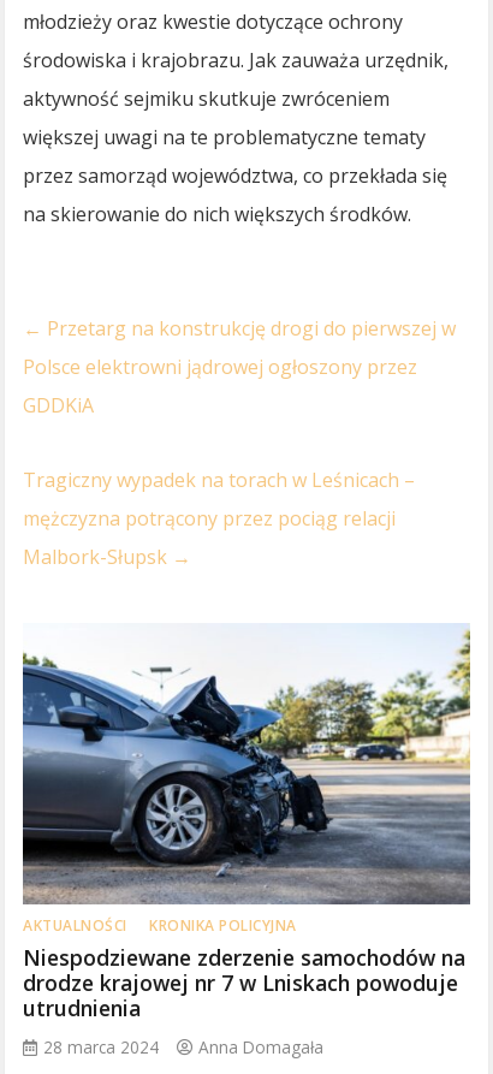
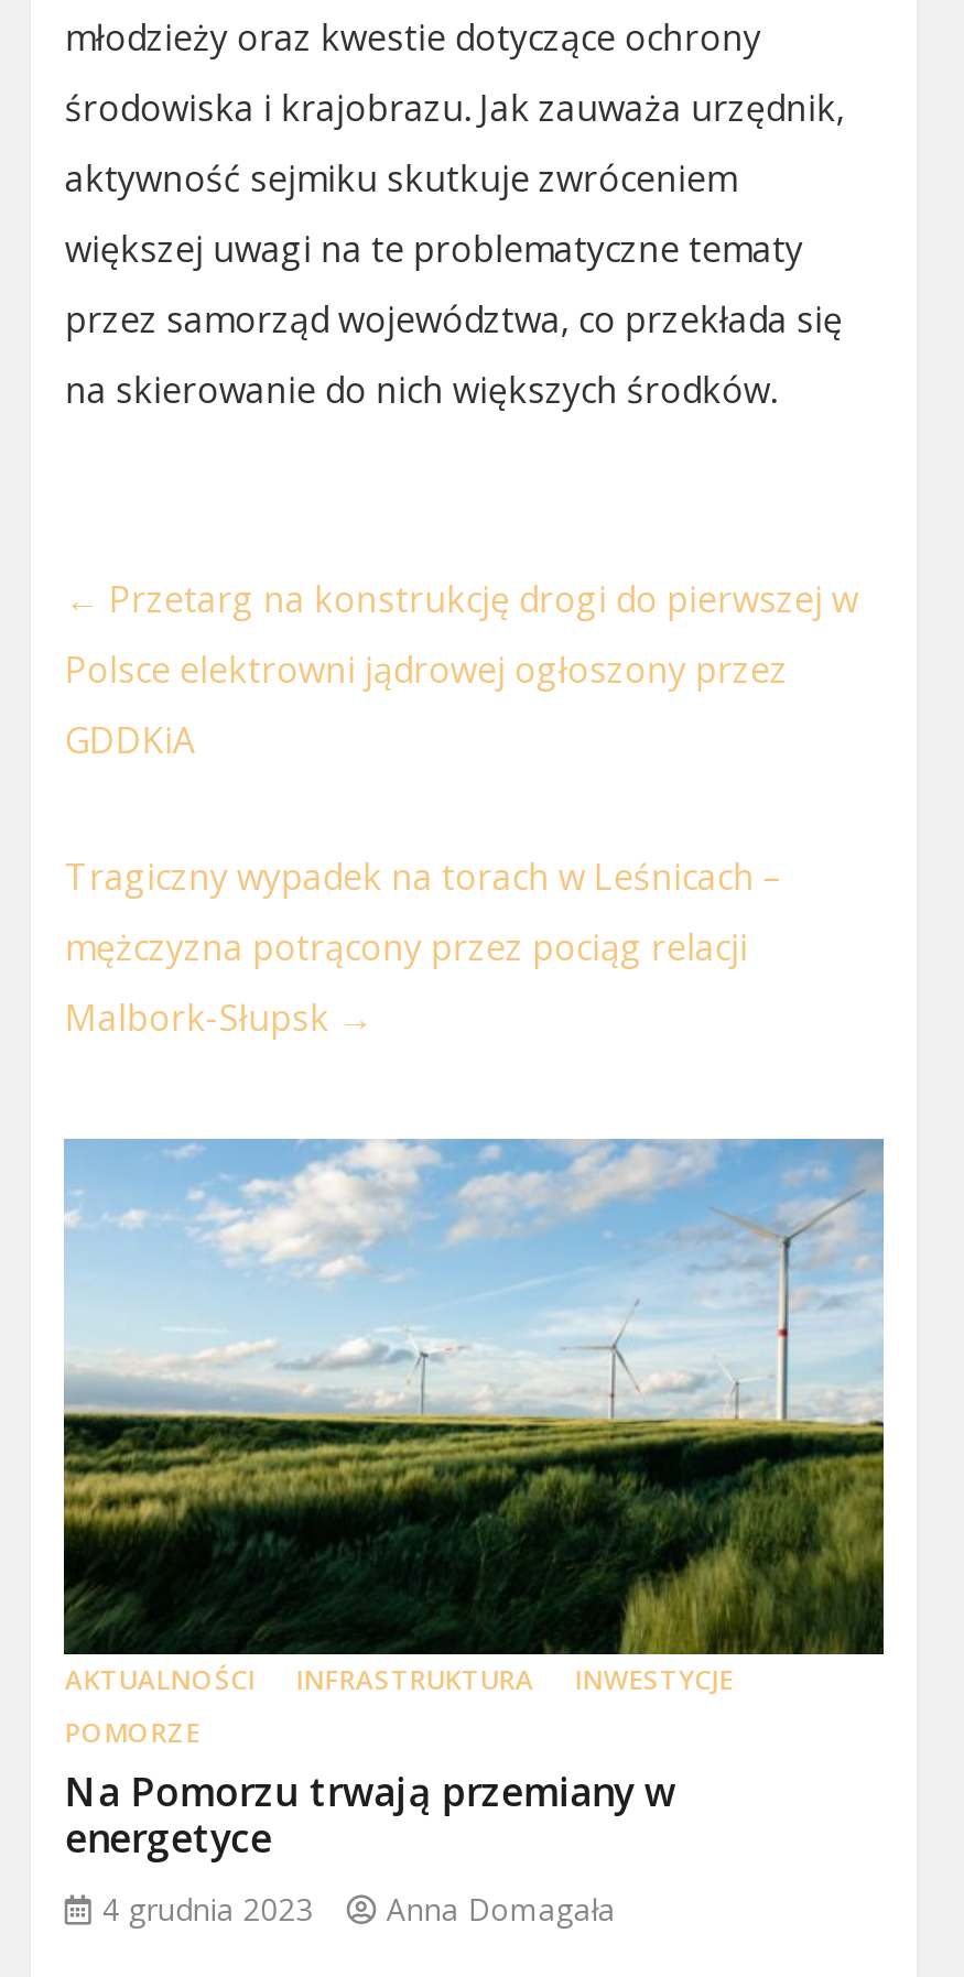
[22,624,471,1023] [image] | KRONIKA POLICYJNA | Niespodziewane zderzenie samochodów na | drodze krajowej nr 7 w Lniskach powoduje | utrudnienia -> [62,1137,886,1864] [image] | INFRASTRUKTURA | INWESTYCJE | POMORZE | Na Pomorzu trwają przemiany w | energetyce
[44,1036,324,1059] 28 marca 2024 Anna Domagała -> [102,1888,616,1930] 4 grudnia 2023 Anna Domagała

